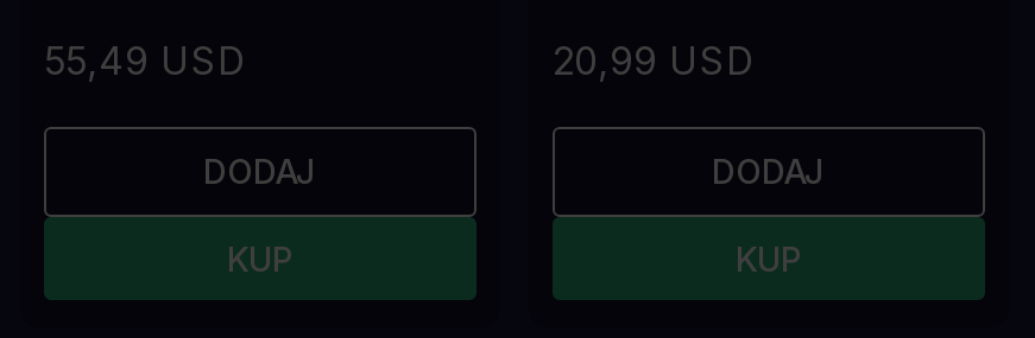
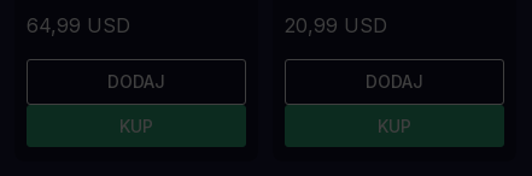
[44,37,246,84] 55,49 USD -> [27,13,130,37] 64,99 USD

